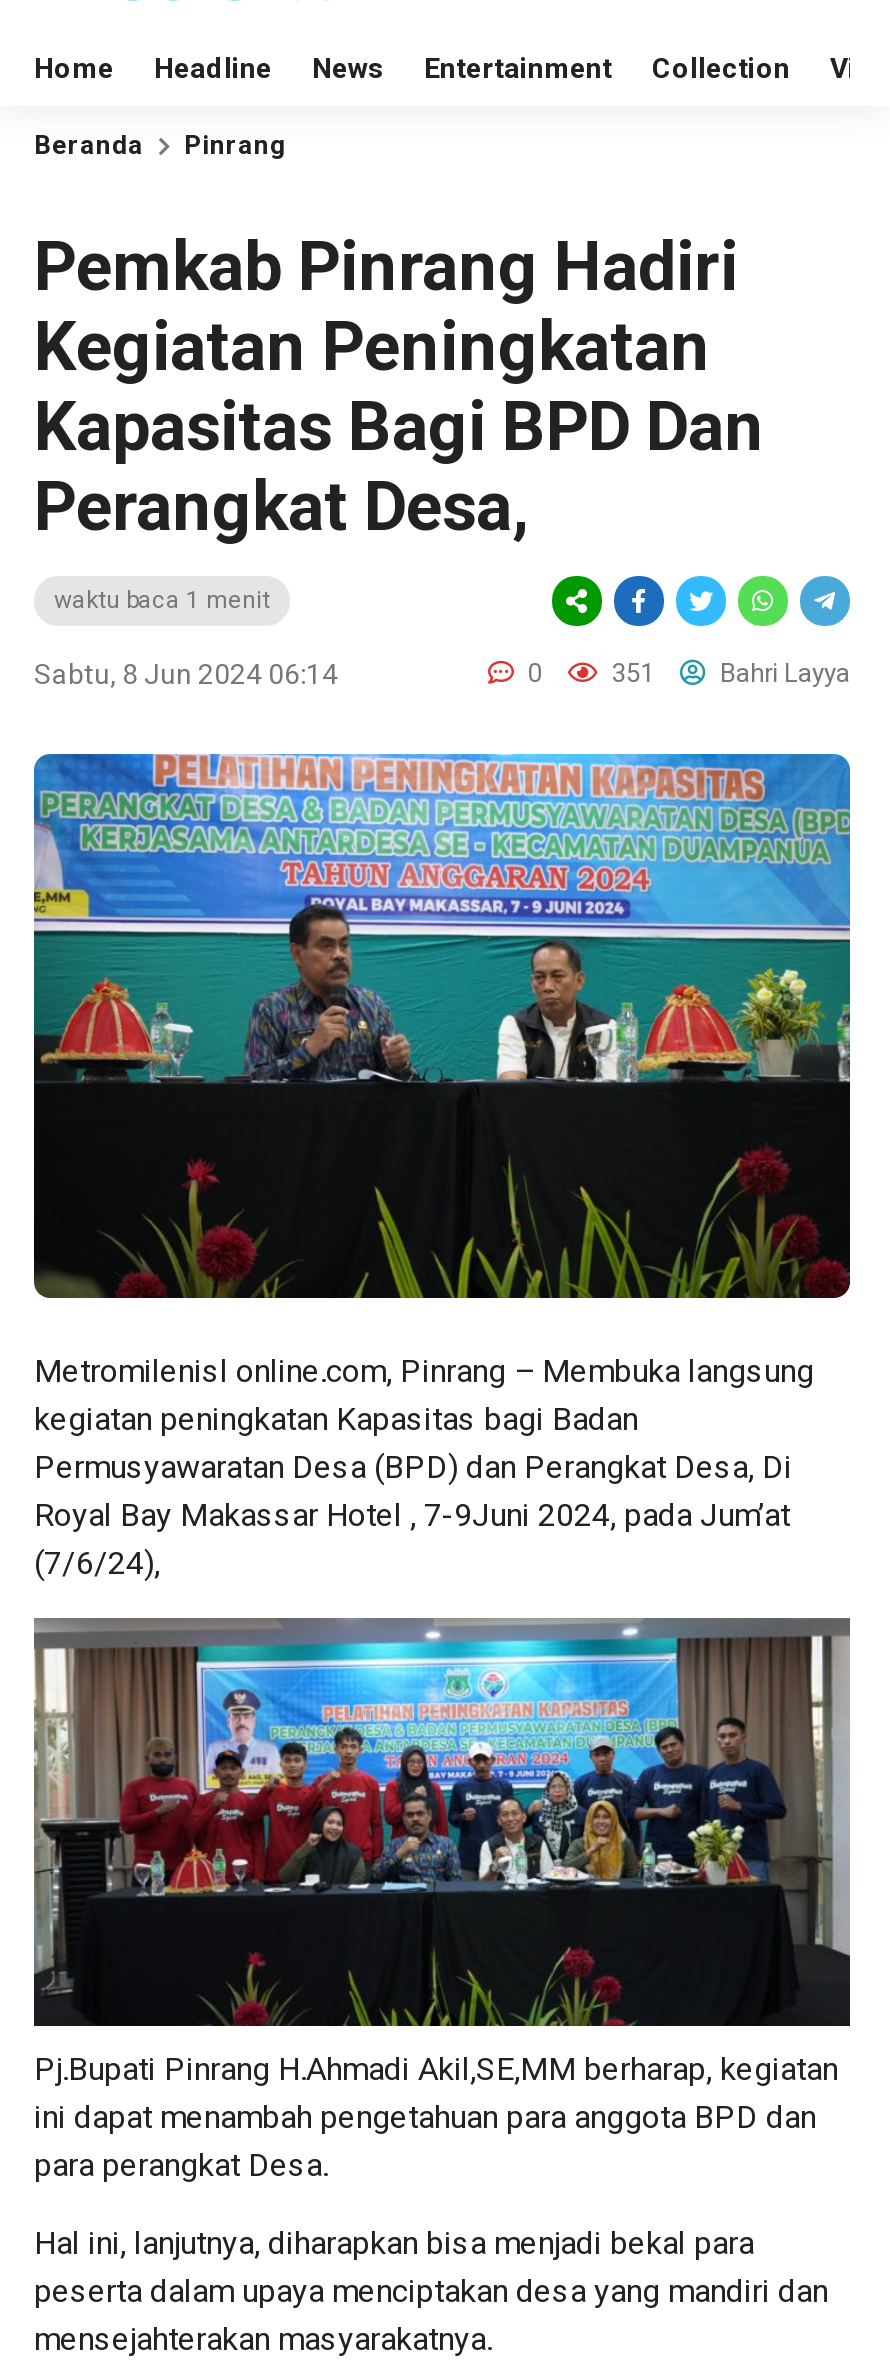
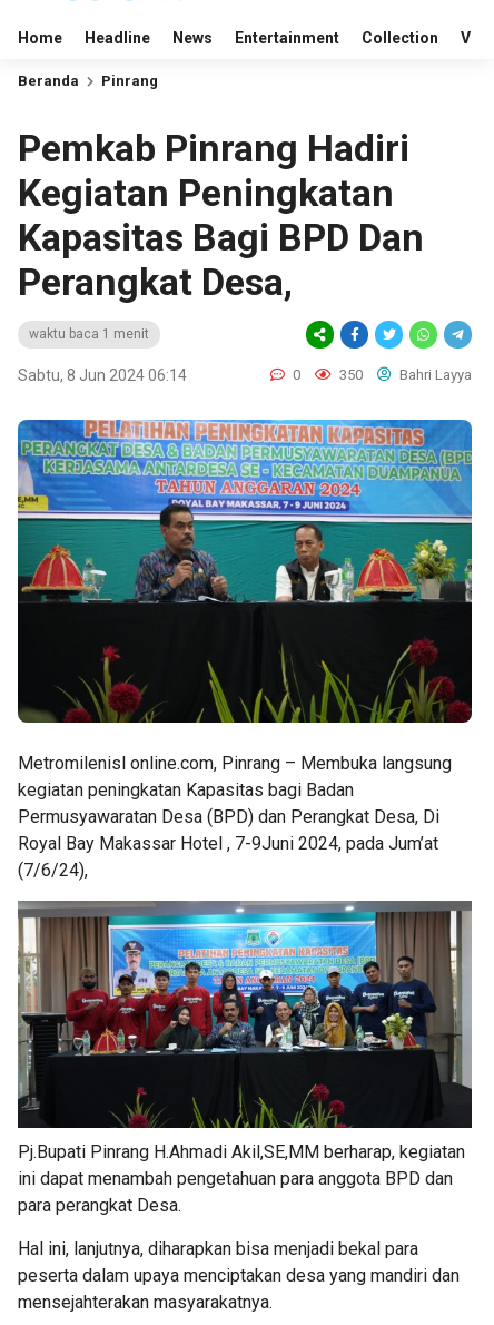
[522,658,850,688] 0 351 Bahri Layya -> [289,366,472,383] 0 350 Bahri Layya

